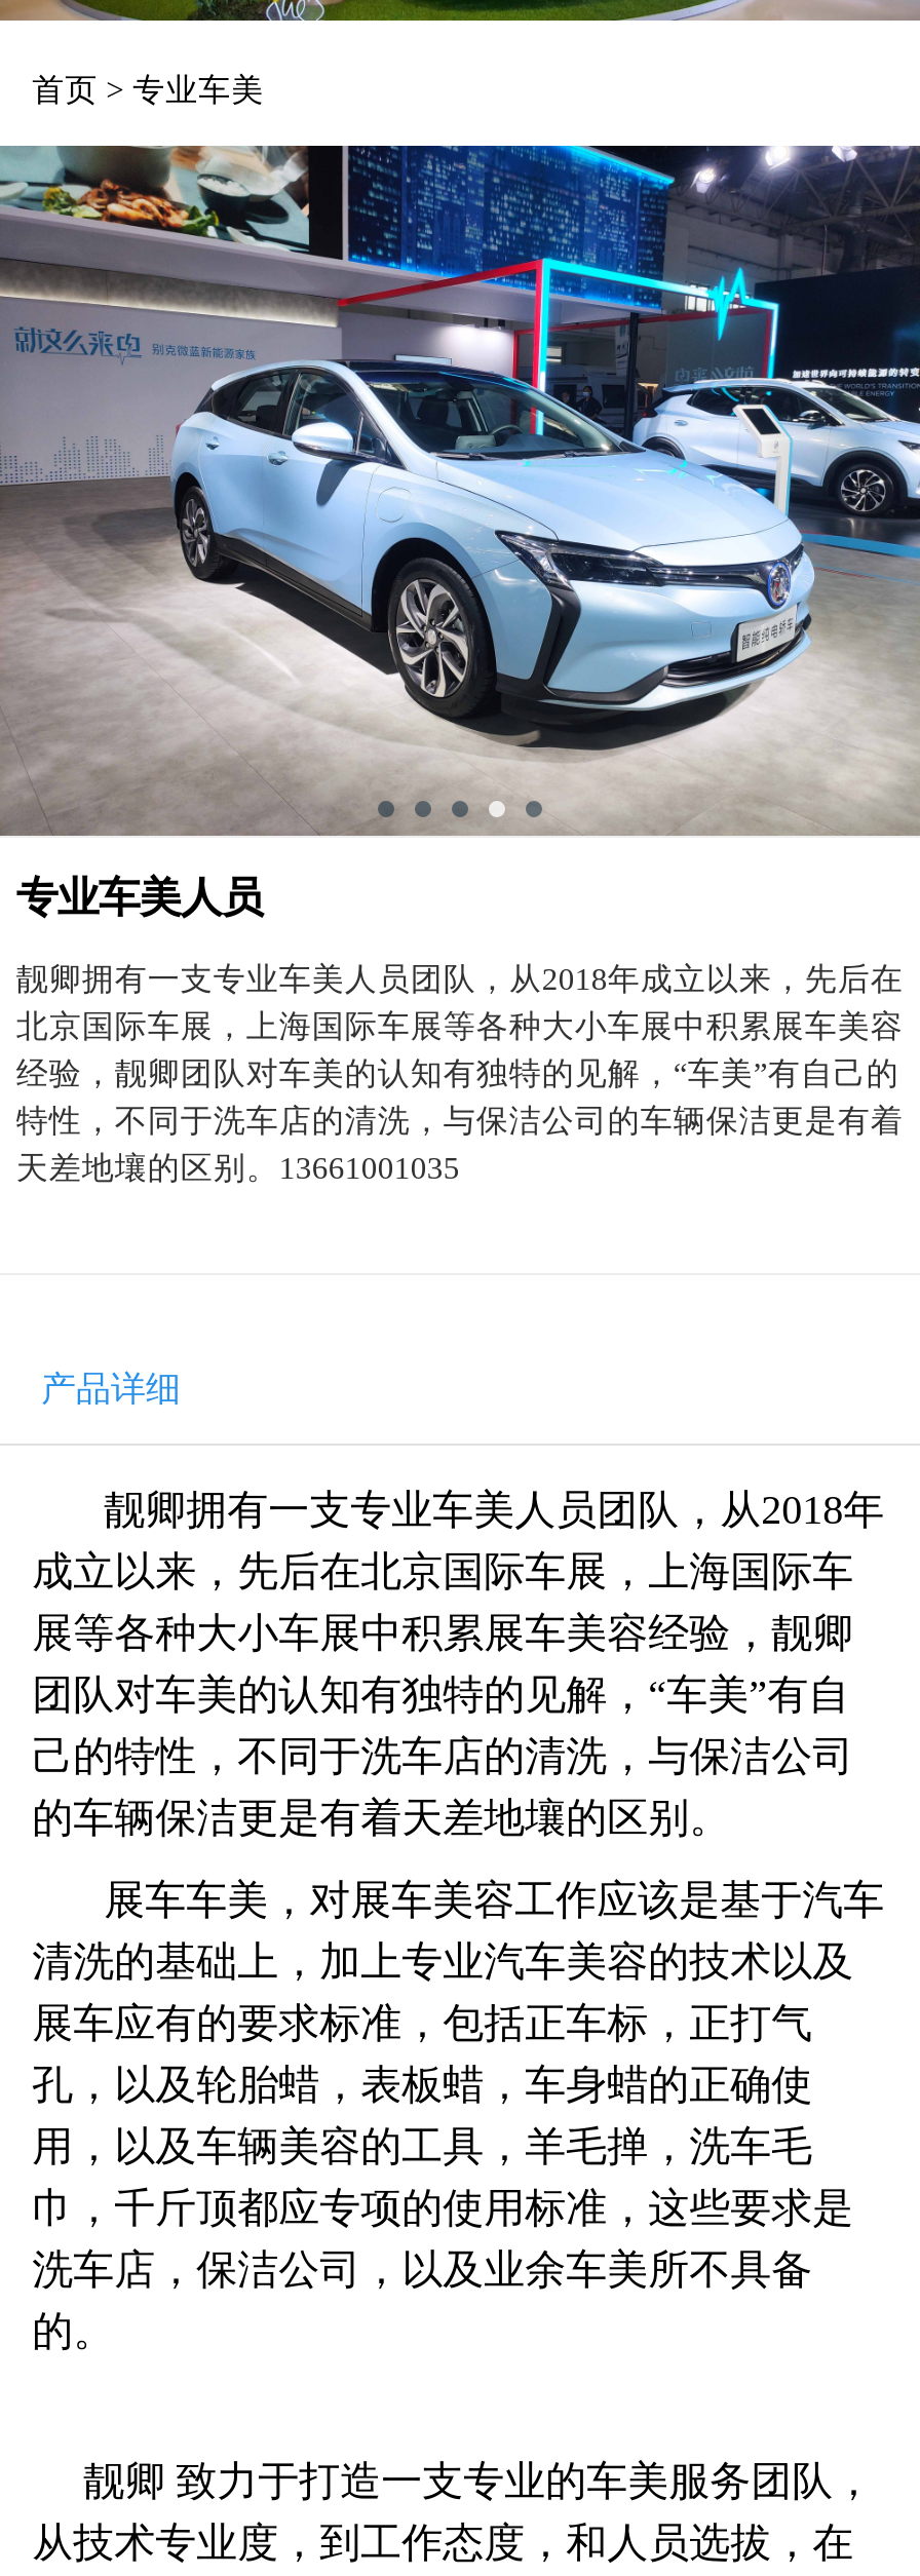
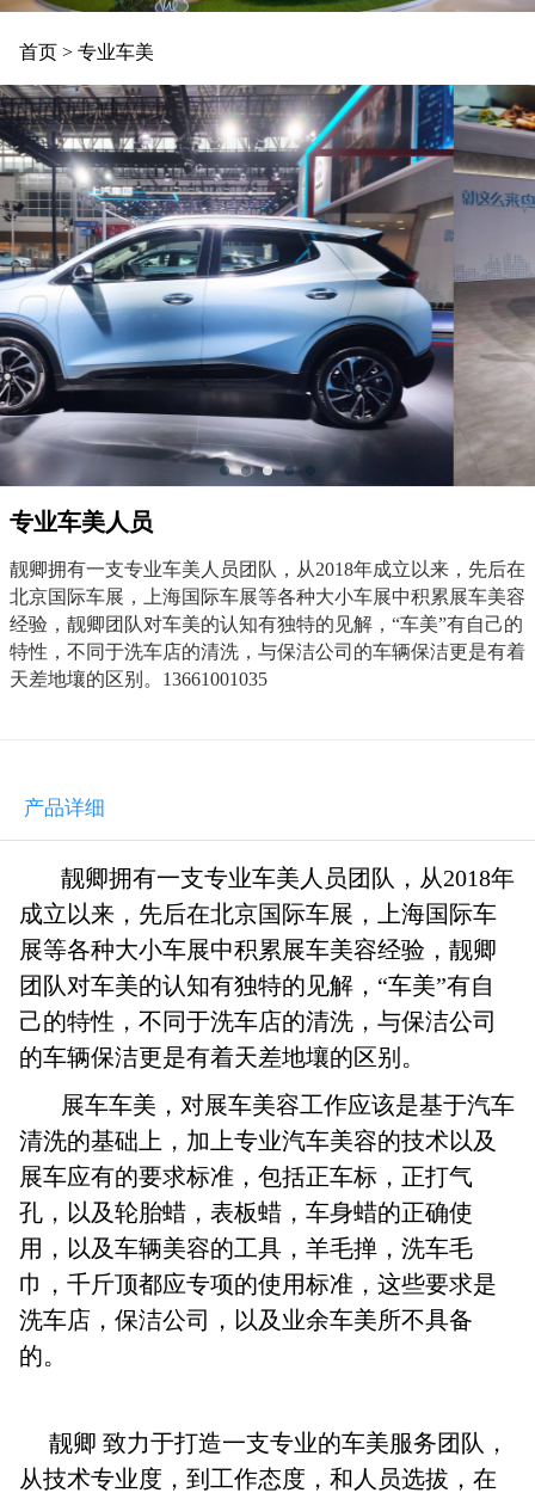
[6,144,914,836] [image] -> [4,84,531,486] [image]

